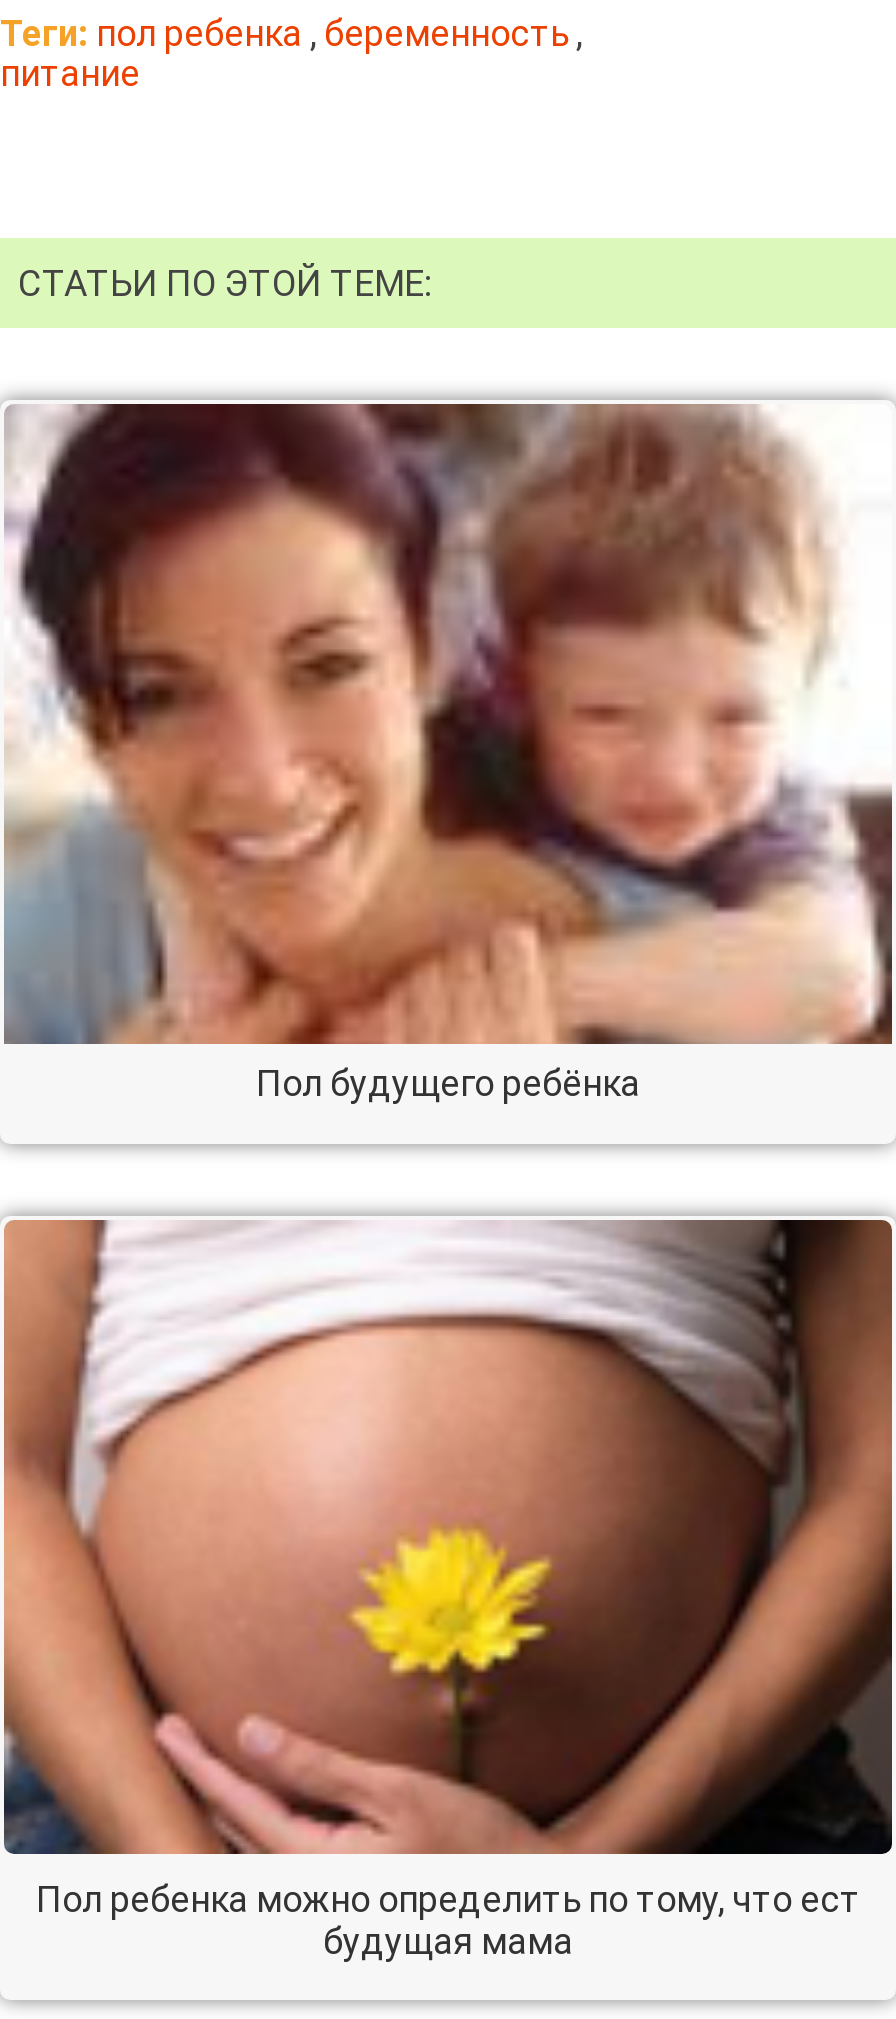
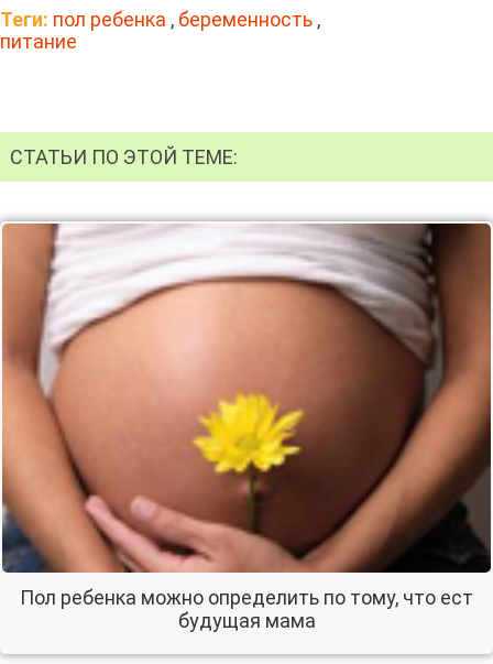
[6,402,890,1104] [image] | Пол будущего ребёнка -> none

